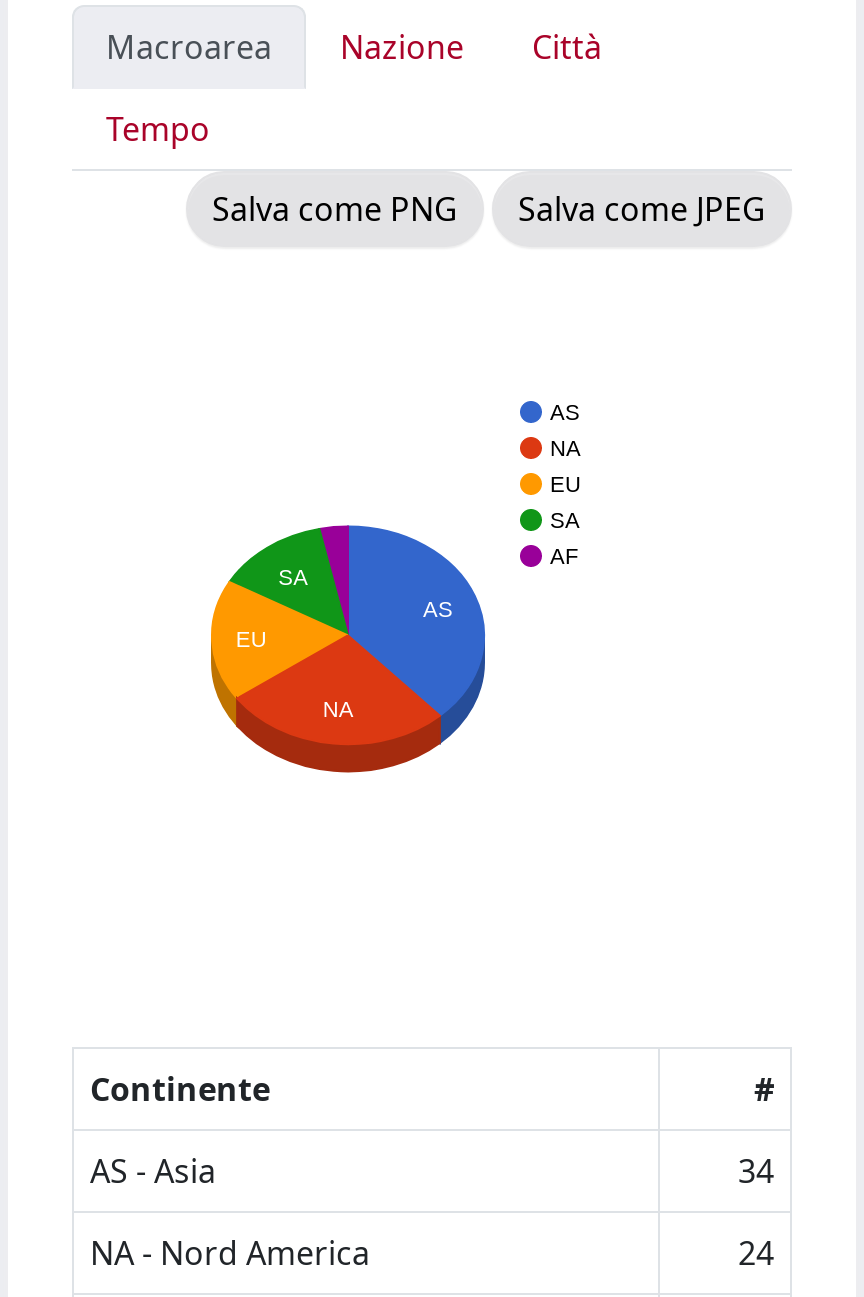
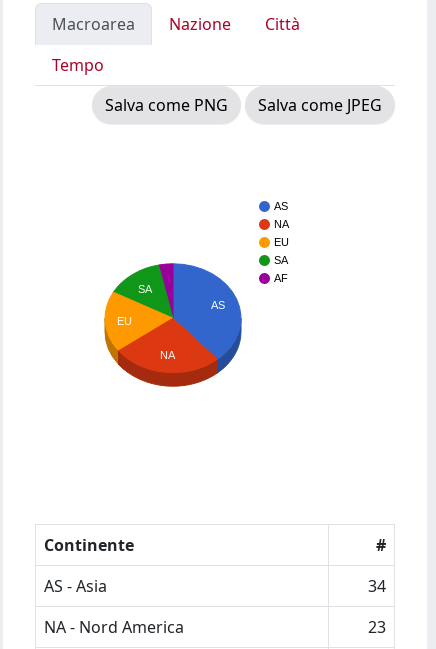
[738,1231,774,1275] 24 -> [368,616,386,638] 23

